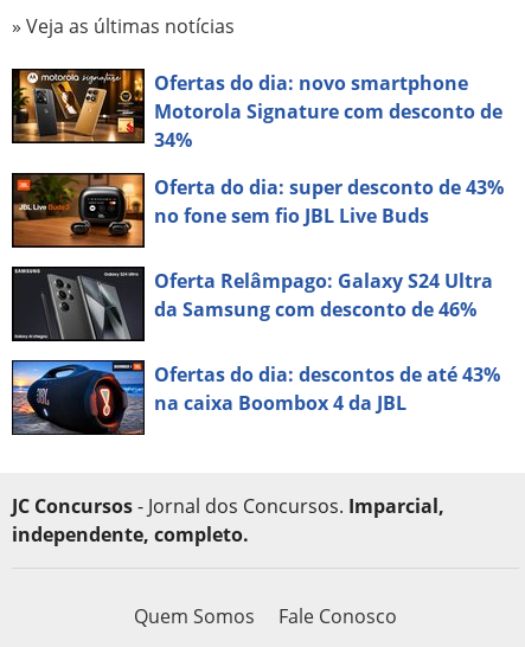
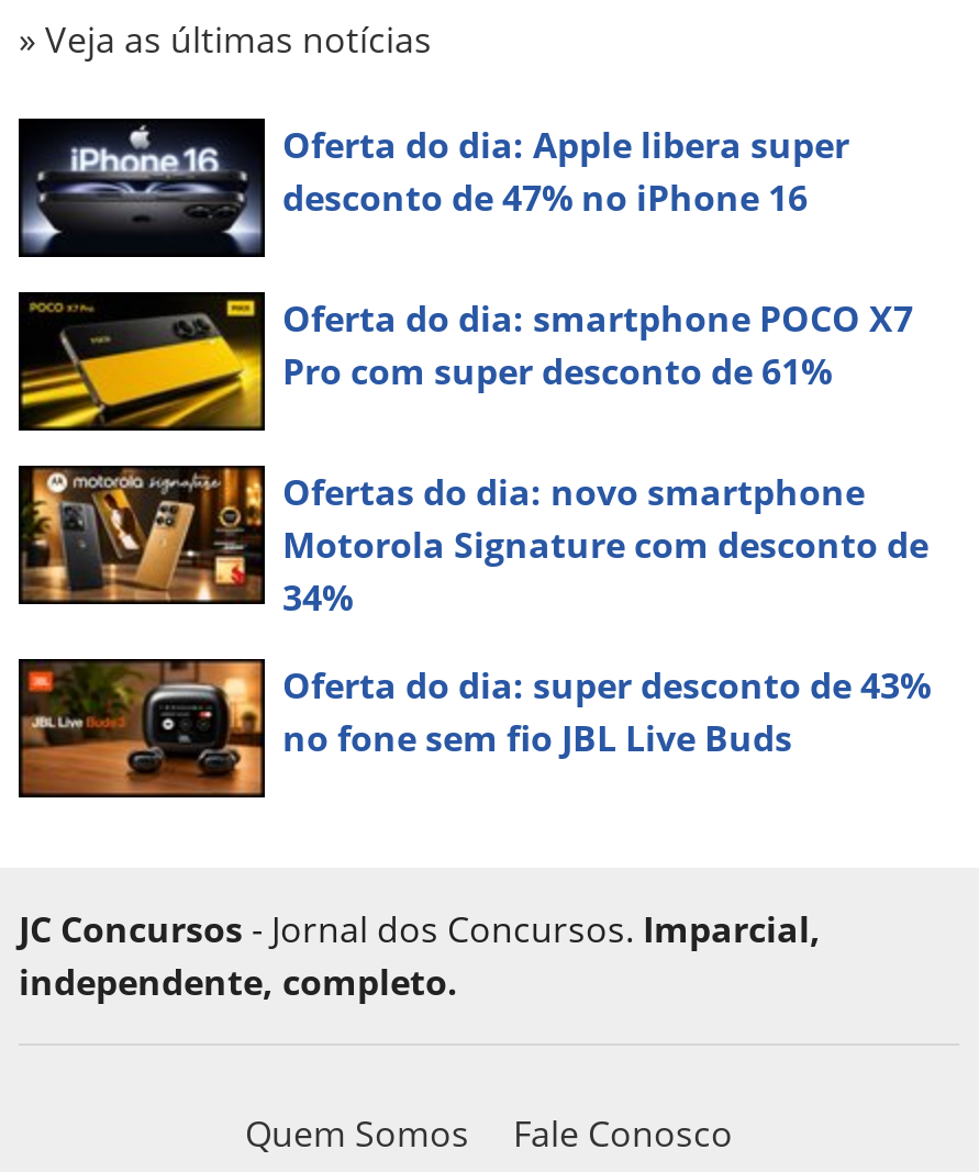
none -> [16,290,265,433] [image]
none -> [19,119,913,394] [image] | Oferta do dia: Apple libera super | desconto de 47% no iPhone 16 | Oferta do dia: smartphone POCO X7 | Pro com super desconto de 61%
moved [11,68,504,228] -> [16,464,931,761]: [image] | Ofertas do dia: novo smartphone | Motorola Signature com desconto de | 34% | Oferta do dia: super desconto de 43% | no fone sem fio JBL Live Buds
[11,265,500,415] [image] | Oferta Relâmpago: Galaxy S24 Ultra | da Samsung com desconto de 46% | Ofertas do dia: descontos de até 43% | na caixa Boombox 4 da JBL -> none
[12,360,143,435] [image] -> none

